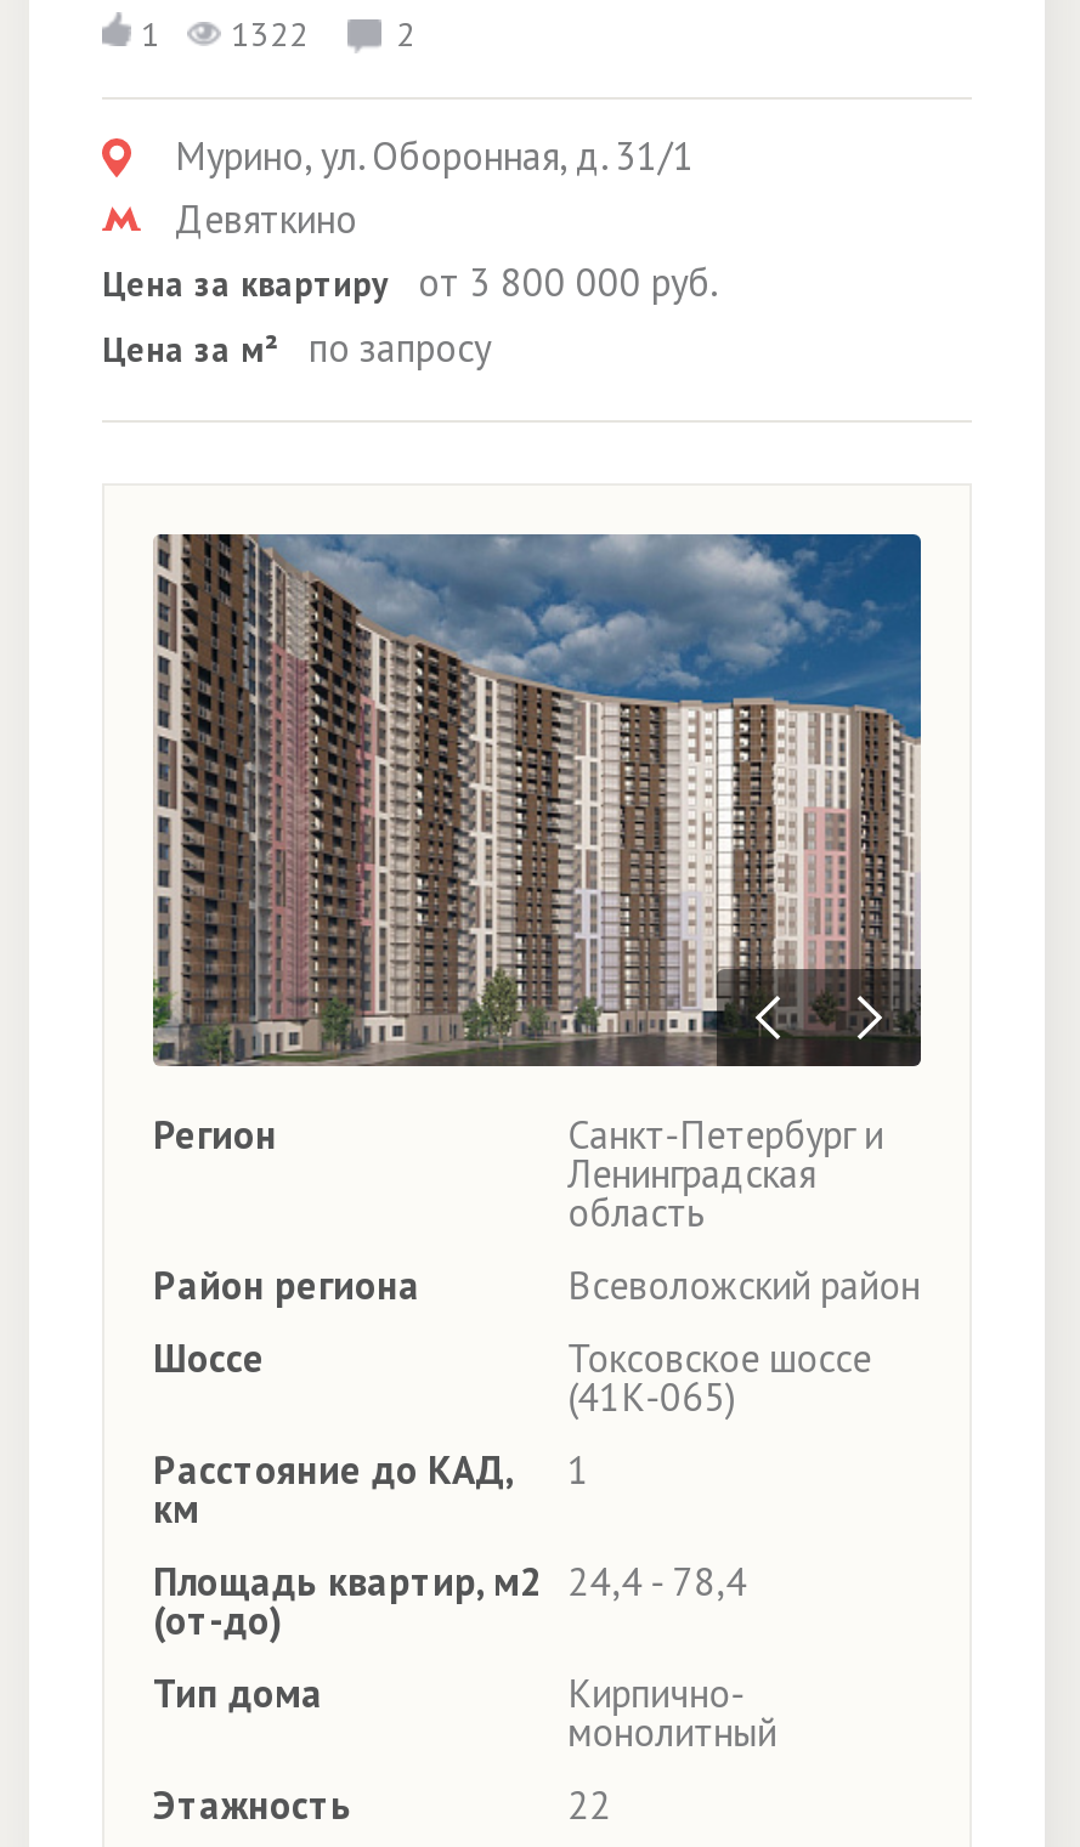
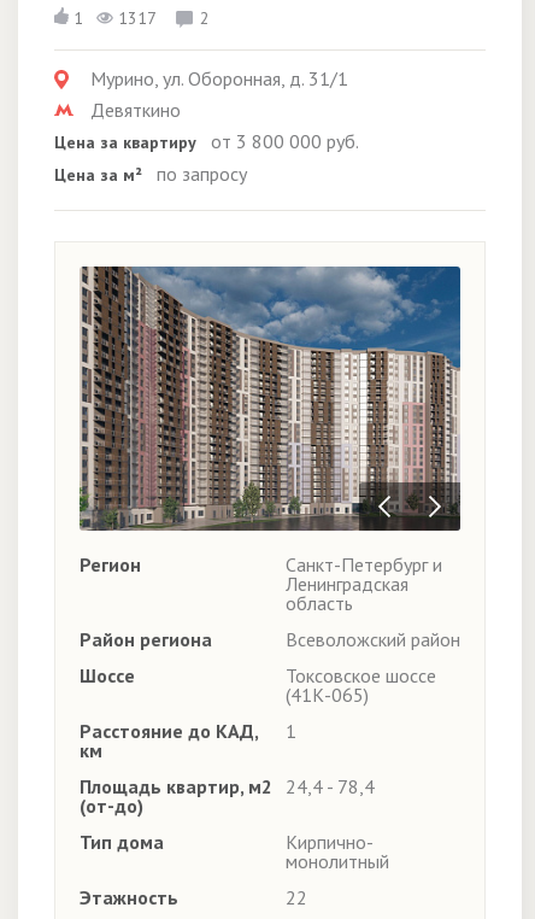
[141,12,415,56] 1 1322 2 -> [74,7,210,29] 1 1317 2

